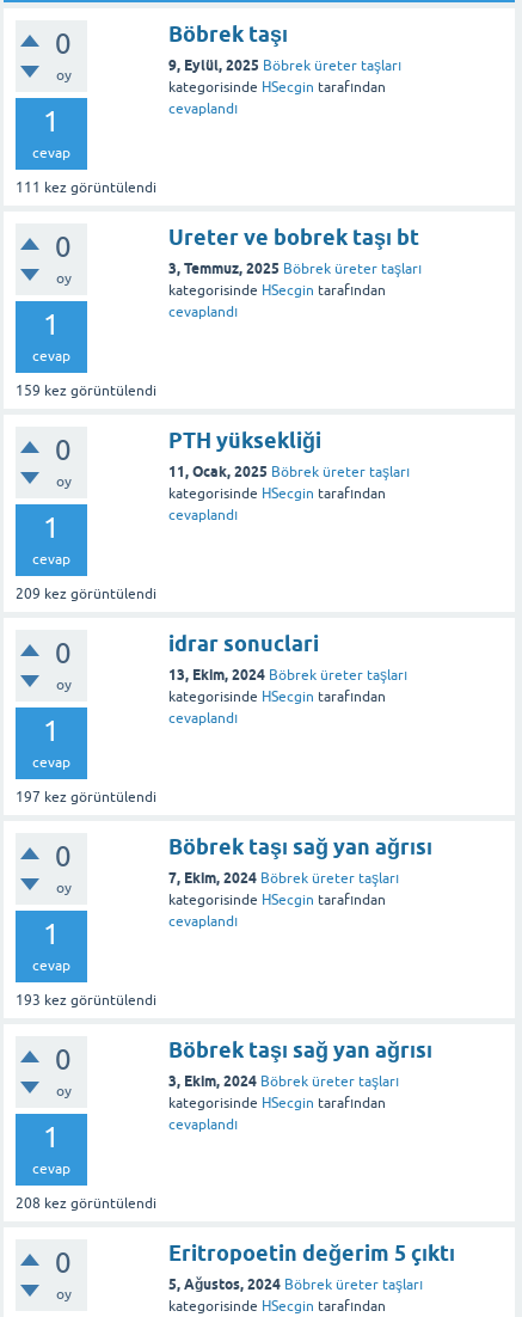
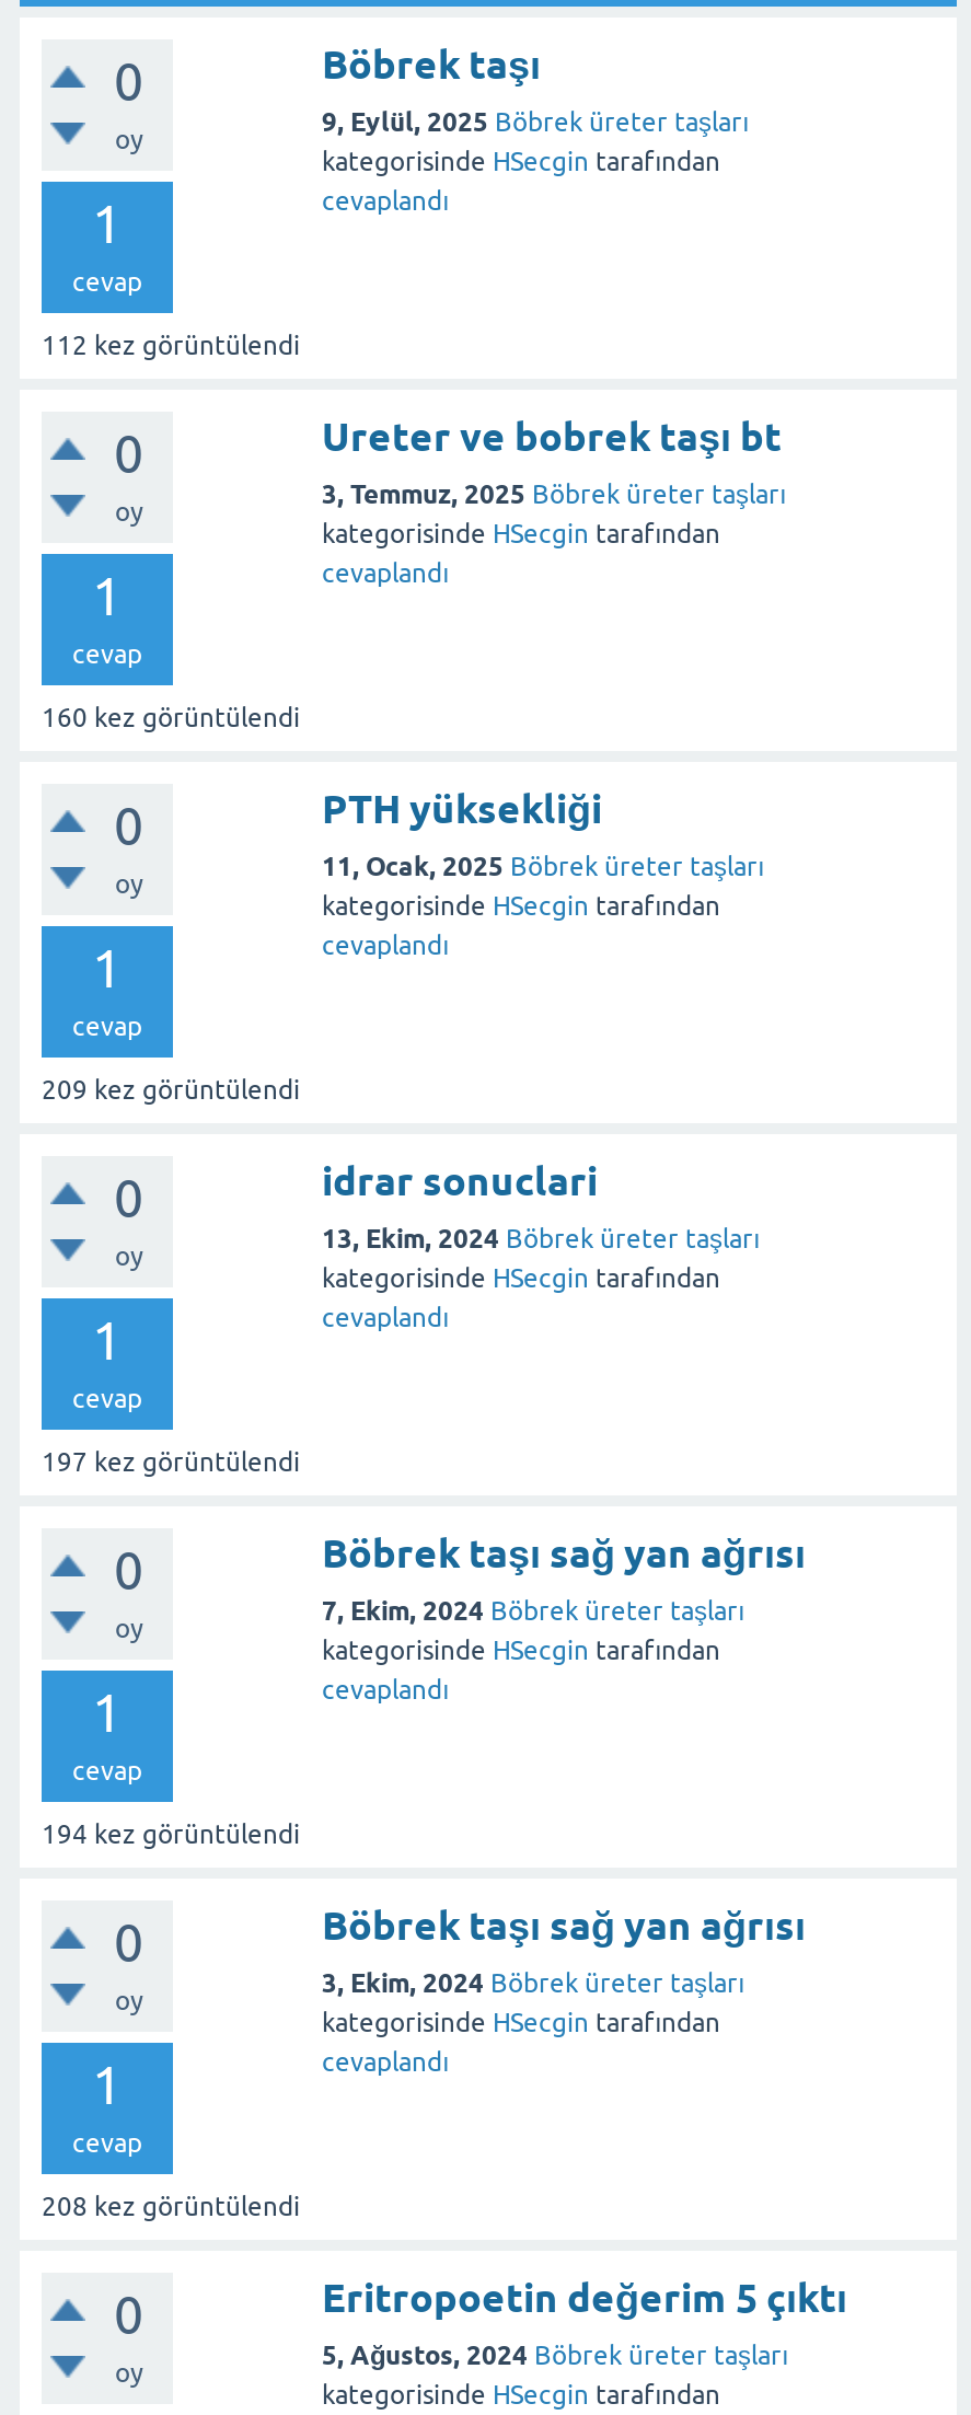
[16,179,156,196] 111 kez görüntülendi -> [42,331,300,361] 112 kez görüntülendi
[16,383,156,399] 159 kez görüntülendi -> [42,703,300,734] 160 kez görüntülendi
[16,992,156,1009] 193 kez görüntülendi -> [42,1820,300,1850] 194 kez görüntülendi

